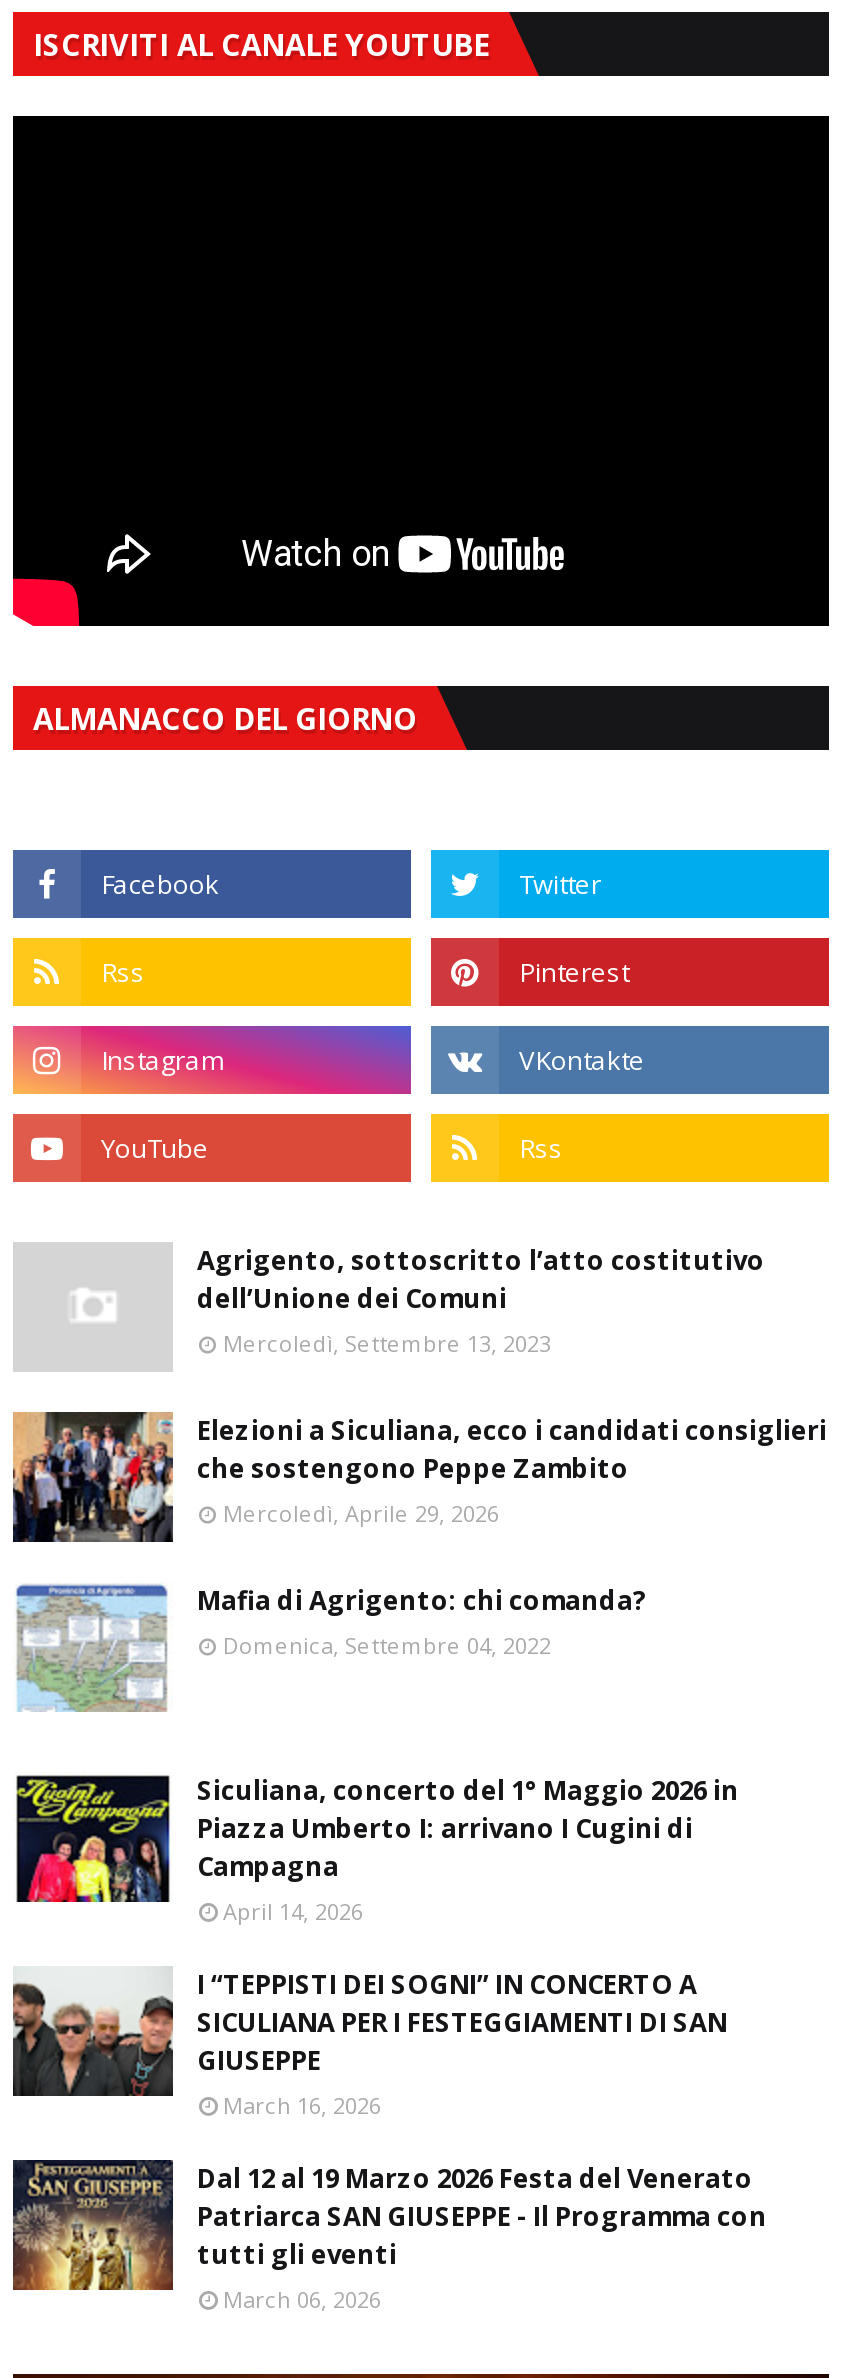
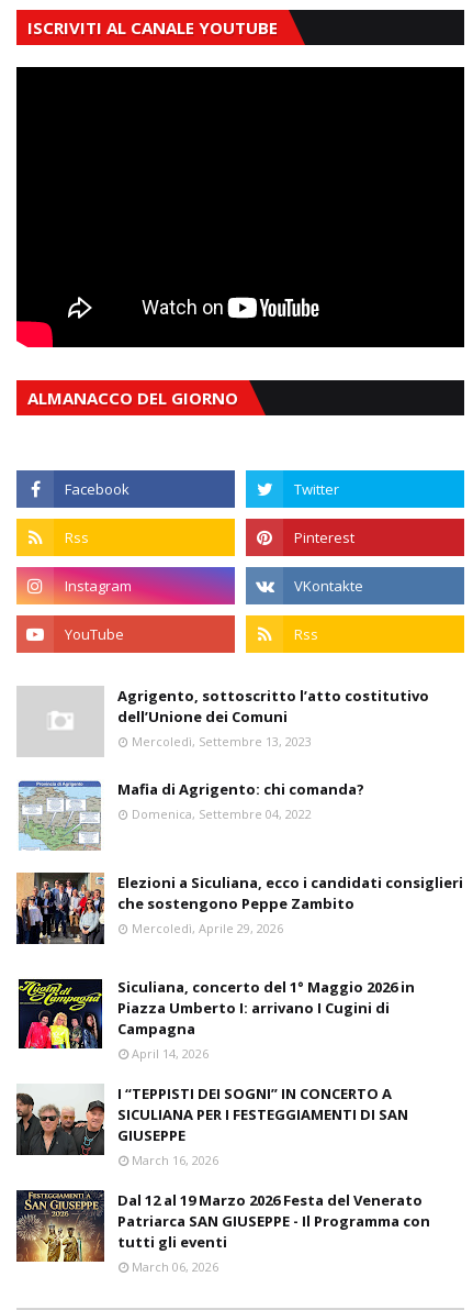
moved [9,1410,827,1546] -> [14,872,463,946]: [image] | Elezioni a Siculiana, ecco i candidati consiglieri | che sostengono Peppe Zambito | Mercoledì, Aprile 29, 2026
moved [15,1581,647,1712] -> [19,779,364,851]: [image] | Mafia di Agrigento: chi comanda? | Domenica, Settembre 04, 2022

